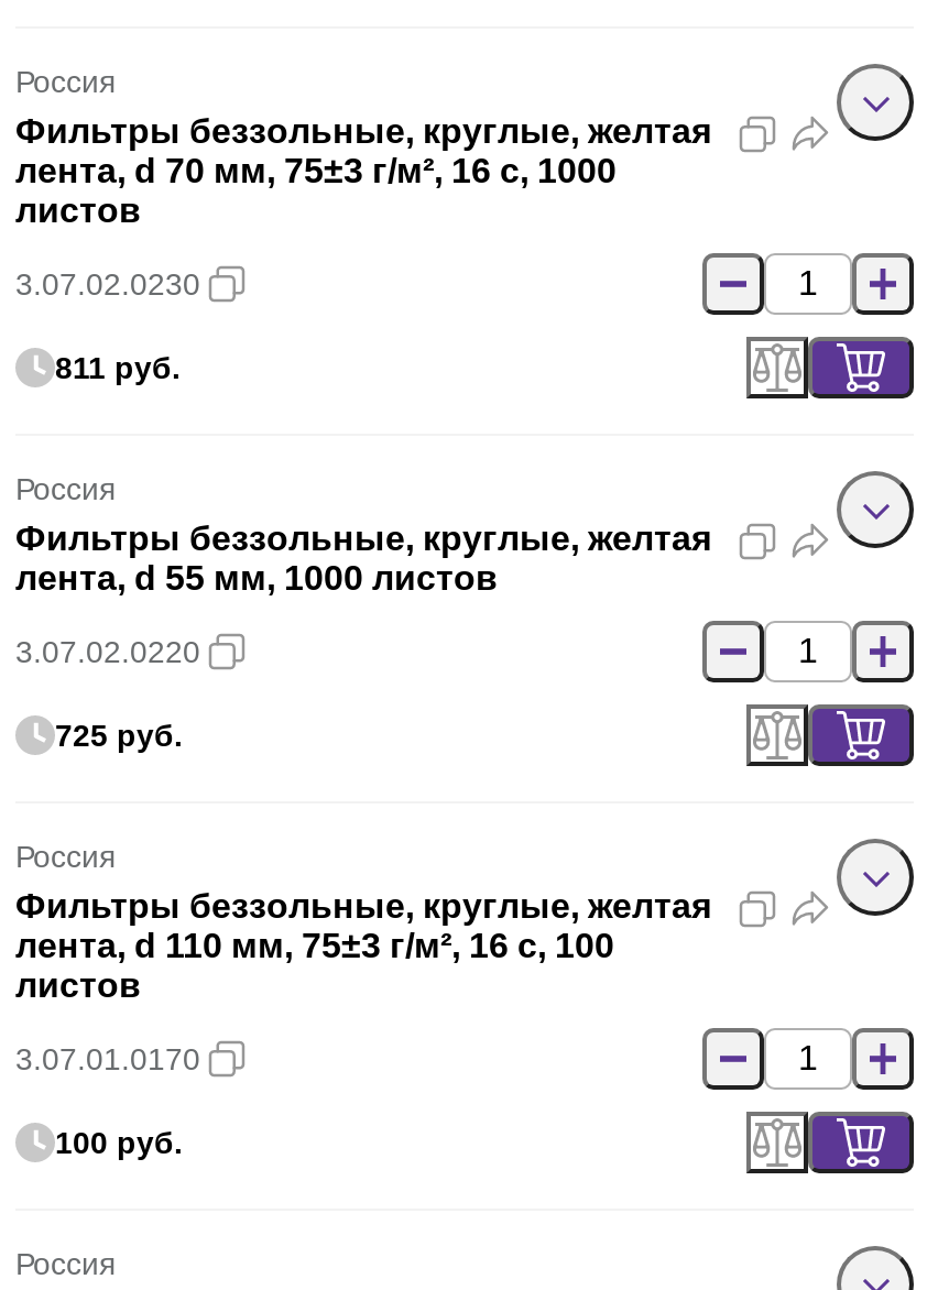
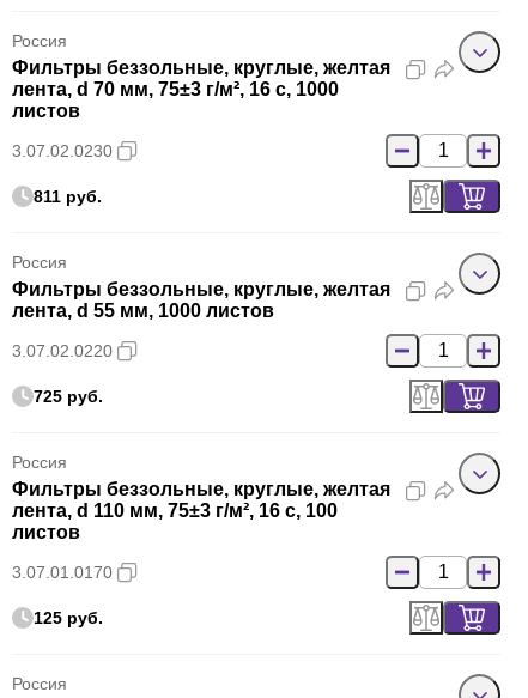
[55,1125,183,1160] 100 руб. -> [34,608,103,627] 125 руб.

